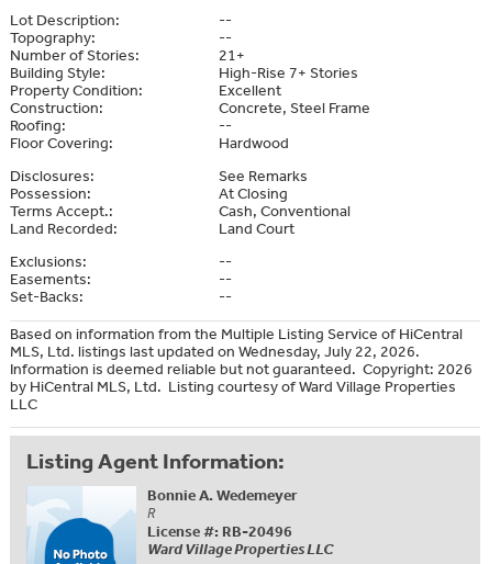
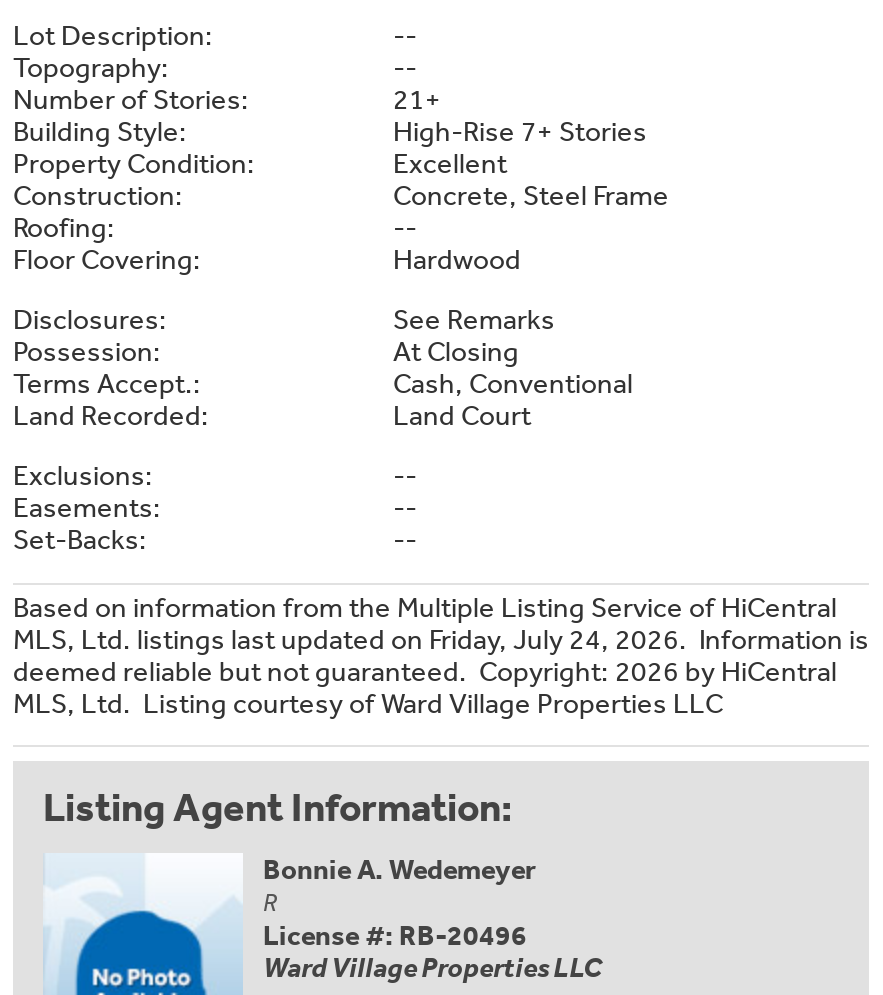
[10,341,473,413] MLS, Ltd. listings last updated on Wednesday, July 22, 2026. | Information is deemed reliable but not guaranteed. Copyright: 2026 | by HiCentral MLS, Ltd. Listing courtesy of Ward Village Properties | LLC -> [13,620,869,720] MLS, Ltd. listings last updated on Friday, July 24, 2026. Information is | deemed reliable but not guaranteed. Copyright: 2026 by HiCentral | MLS, Ltd. Listing courtesy of Ward Village Properties LLC

